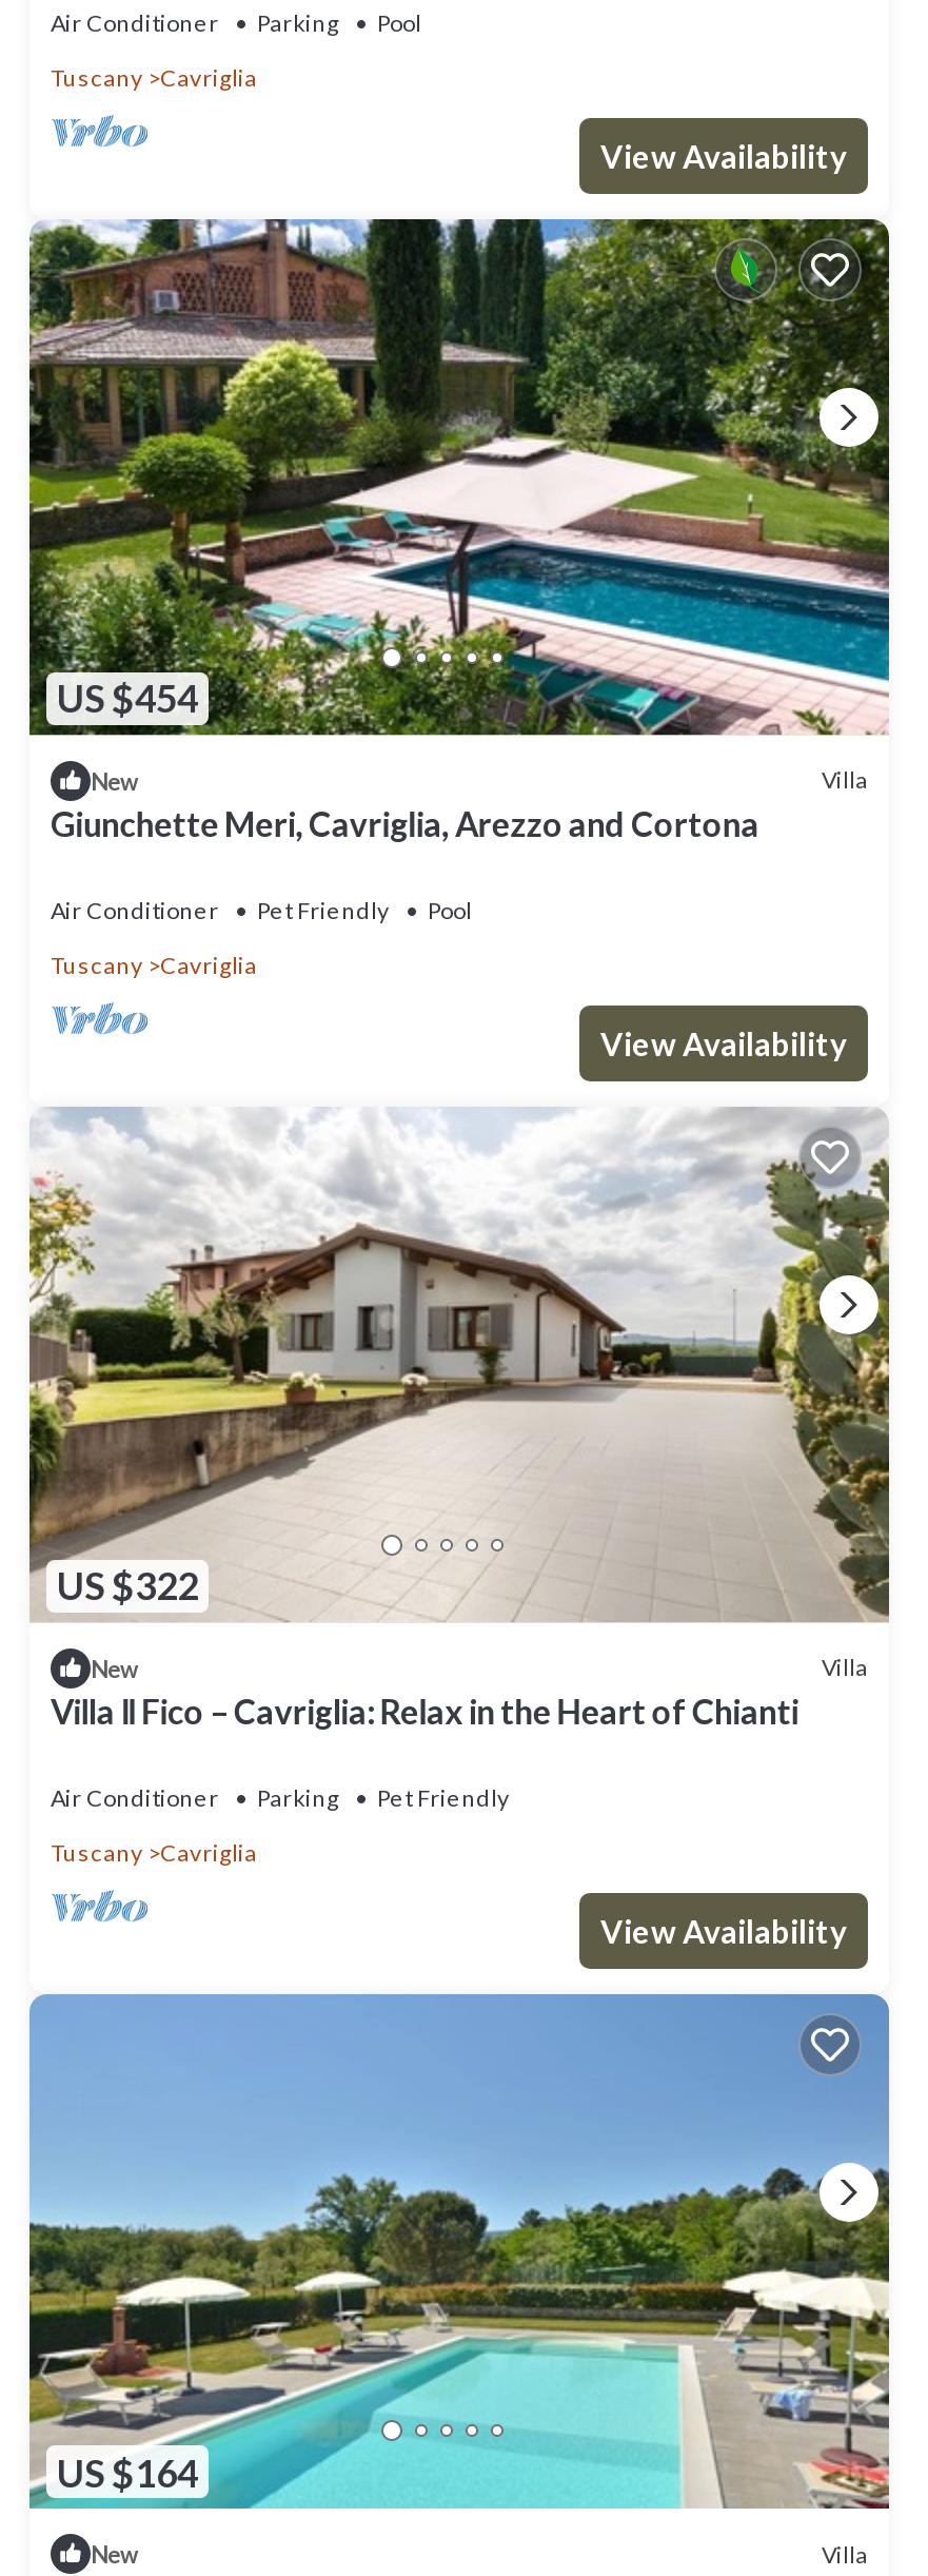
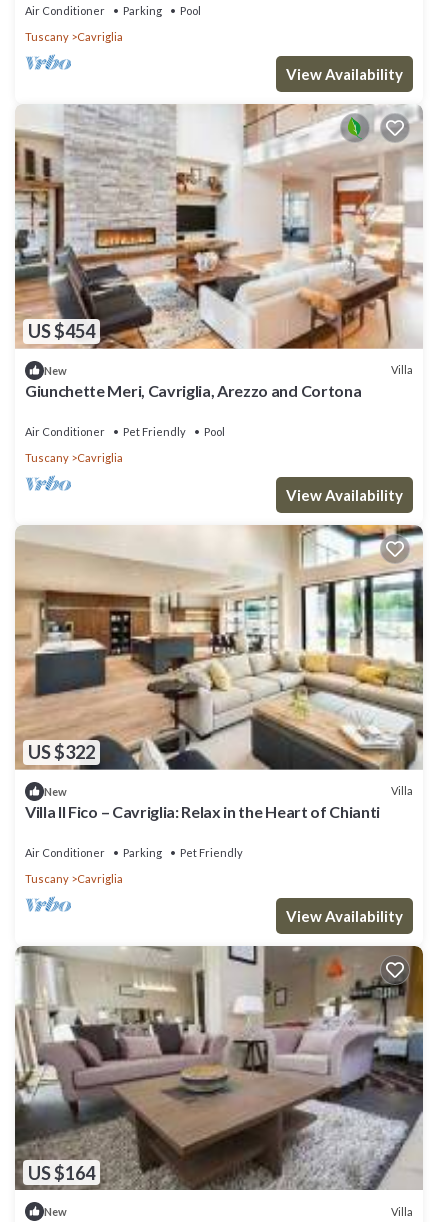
[27,217,891,738] [image] -> [14,103,423,350] [image]
[27,1107,891,1623] [image] -> [14,524,424,771] [image]
[27,1992,891,2511] [image] -> [14,945,424,1191] [image]

